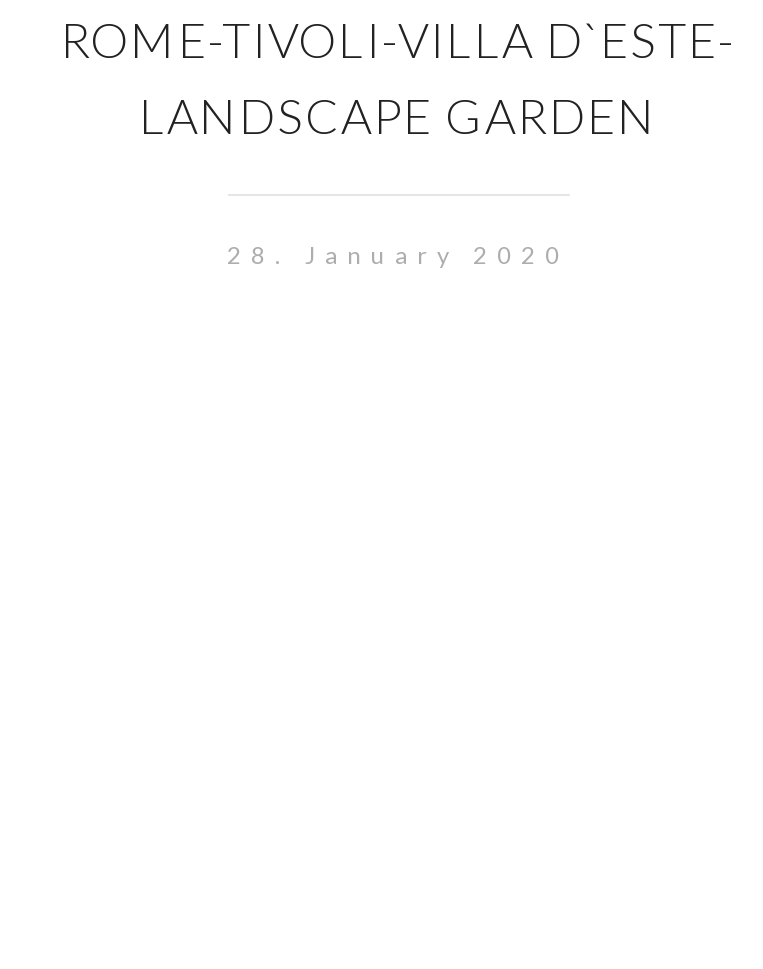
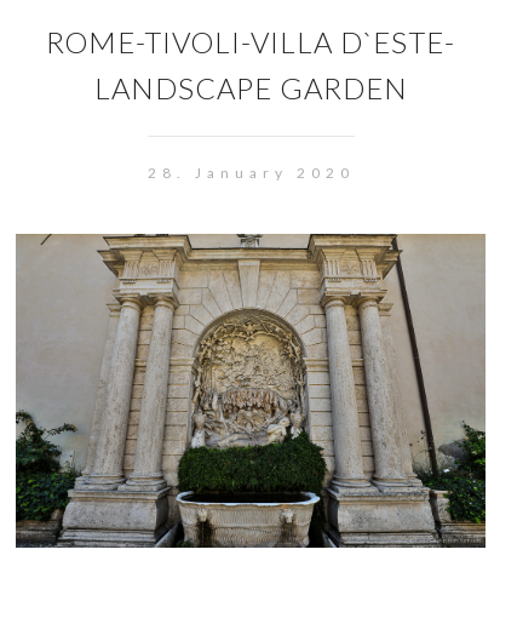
none -> [15,233,487,549] [image]

